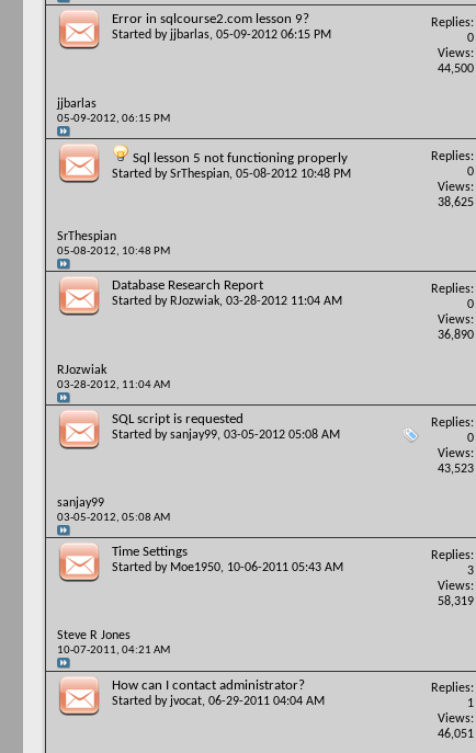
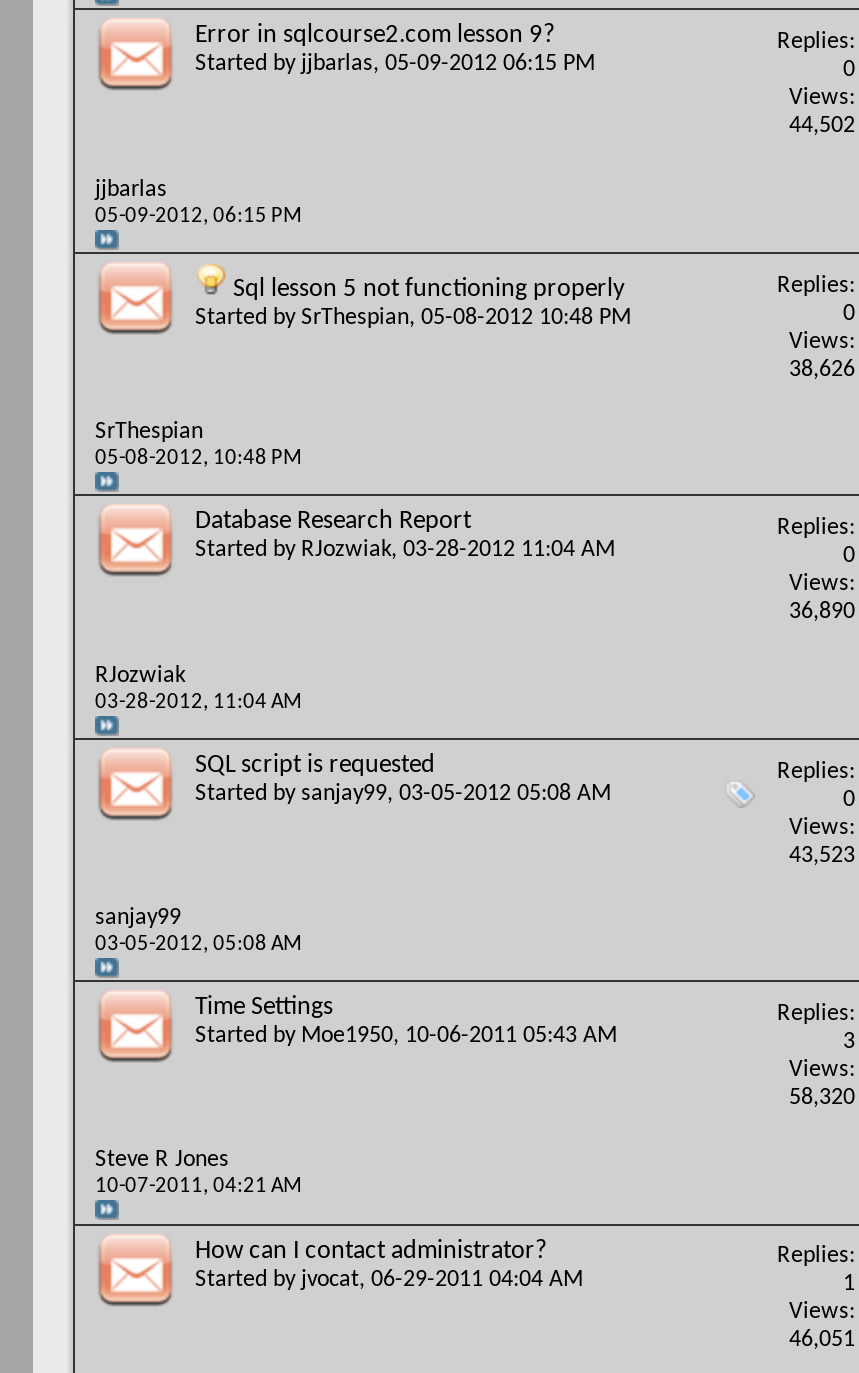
[438,63,474,76] 44,500 -> [789,114,855,138] 44,502
[438,196,474,209] 38,625 -> [789,357,855,381] 38,626
[438,595,474,608] 58,319 -> [789,1086,855,1110] 58,320

